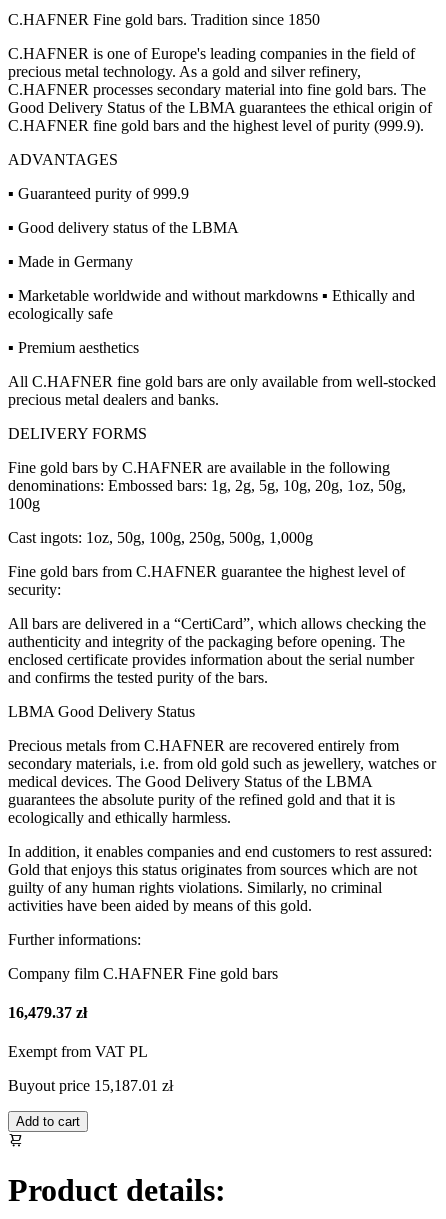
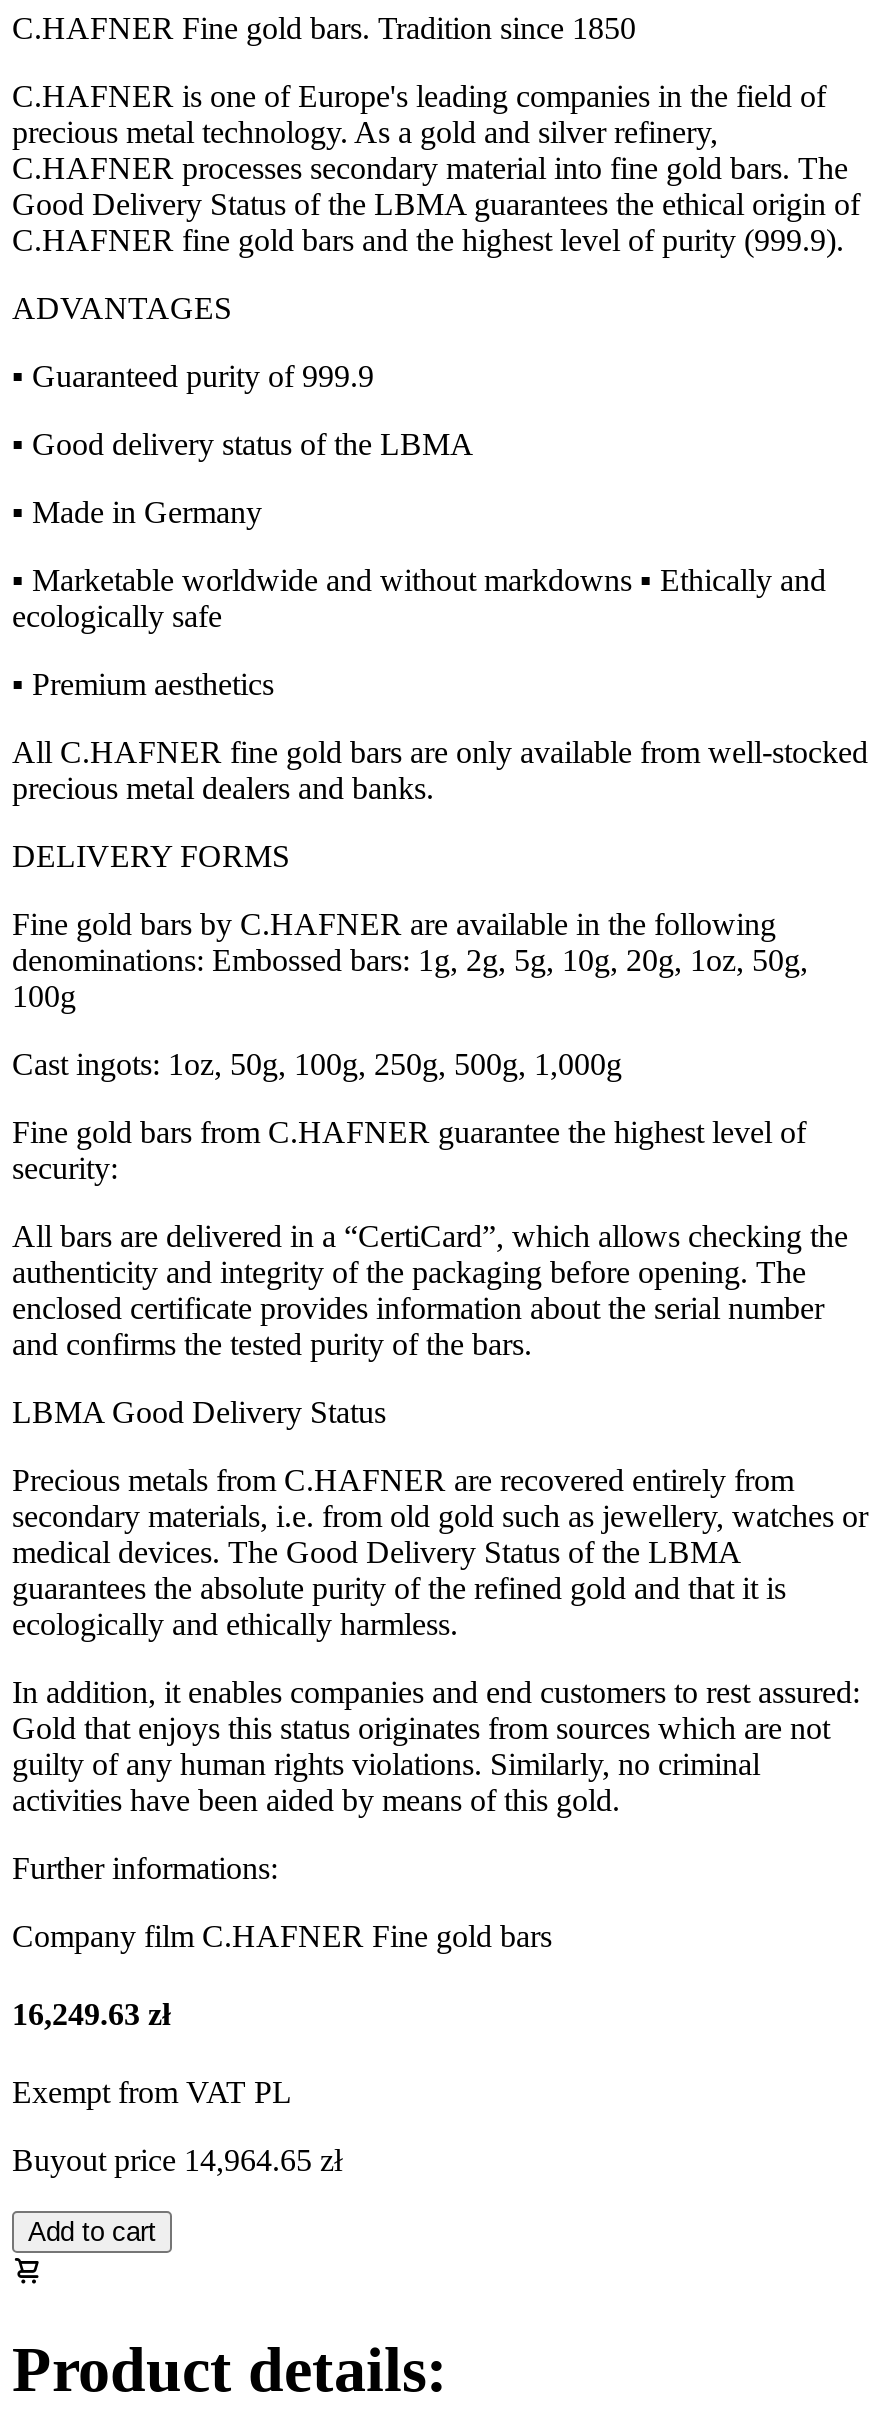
[8,1004,87,1021] 16,479.37 zł -> [12,1997,170,2031] 16,249.63 zł
[8,1077,173,1094] Buyout price 15,187.01 zł -> [12,2144,342,2178] Buyout price 14,964.65 zł

